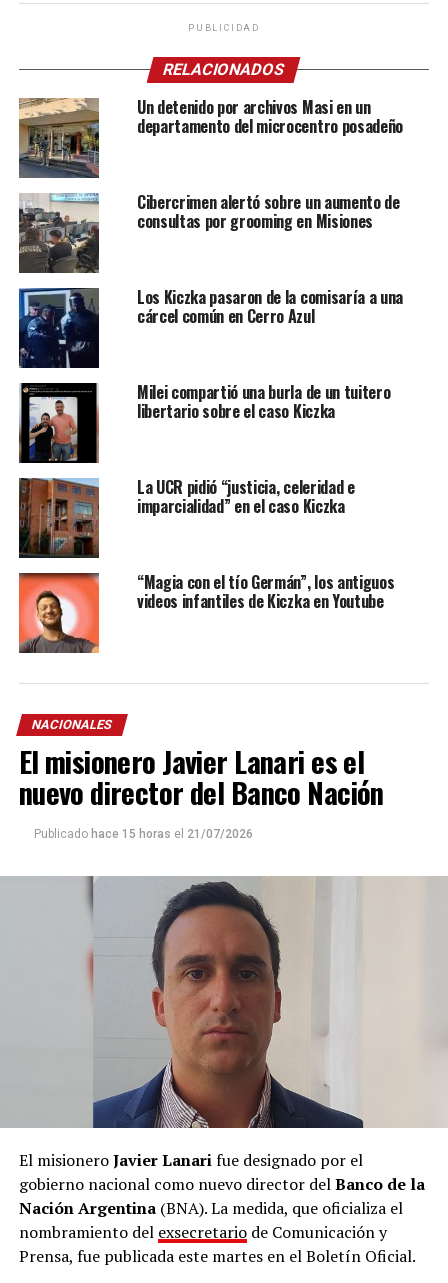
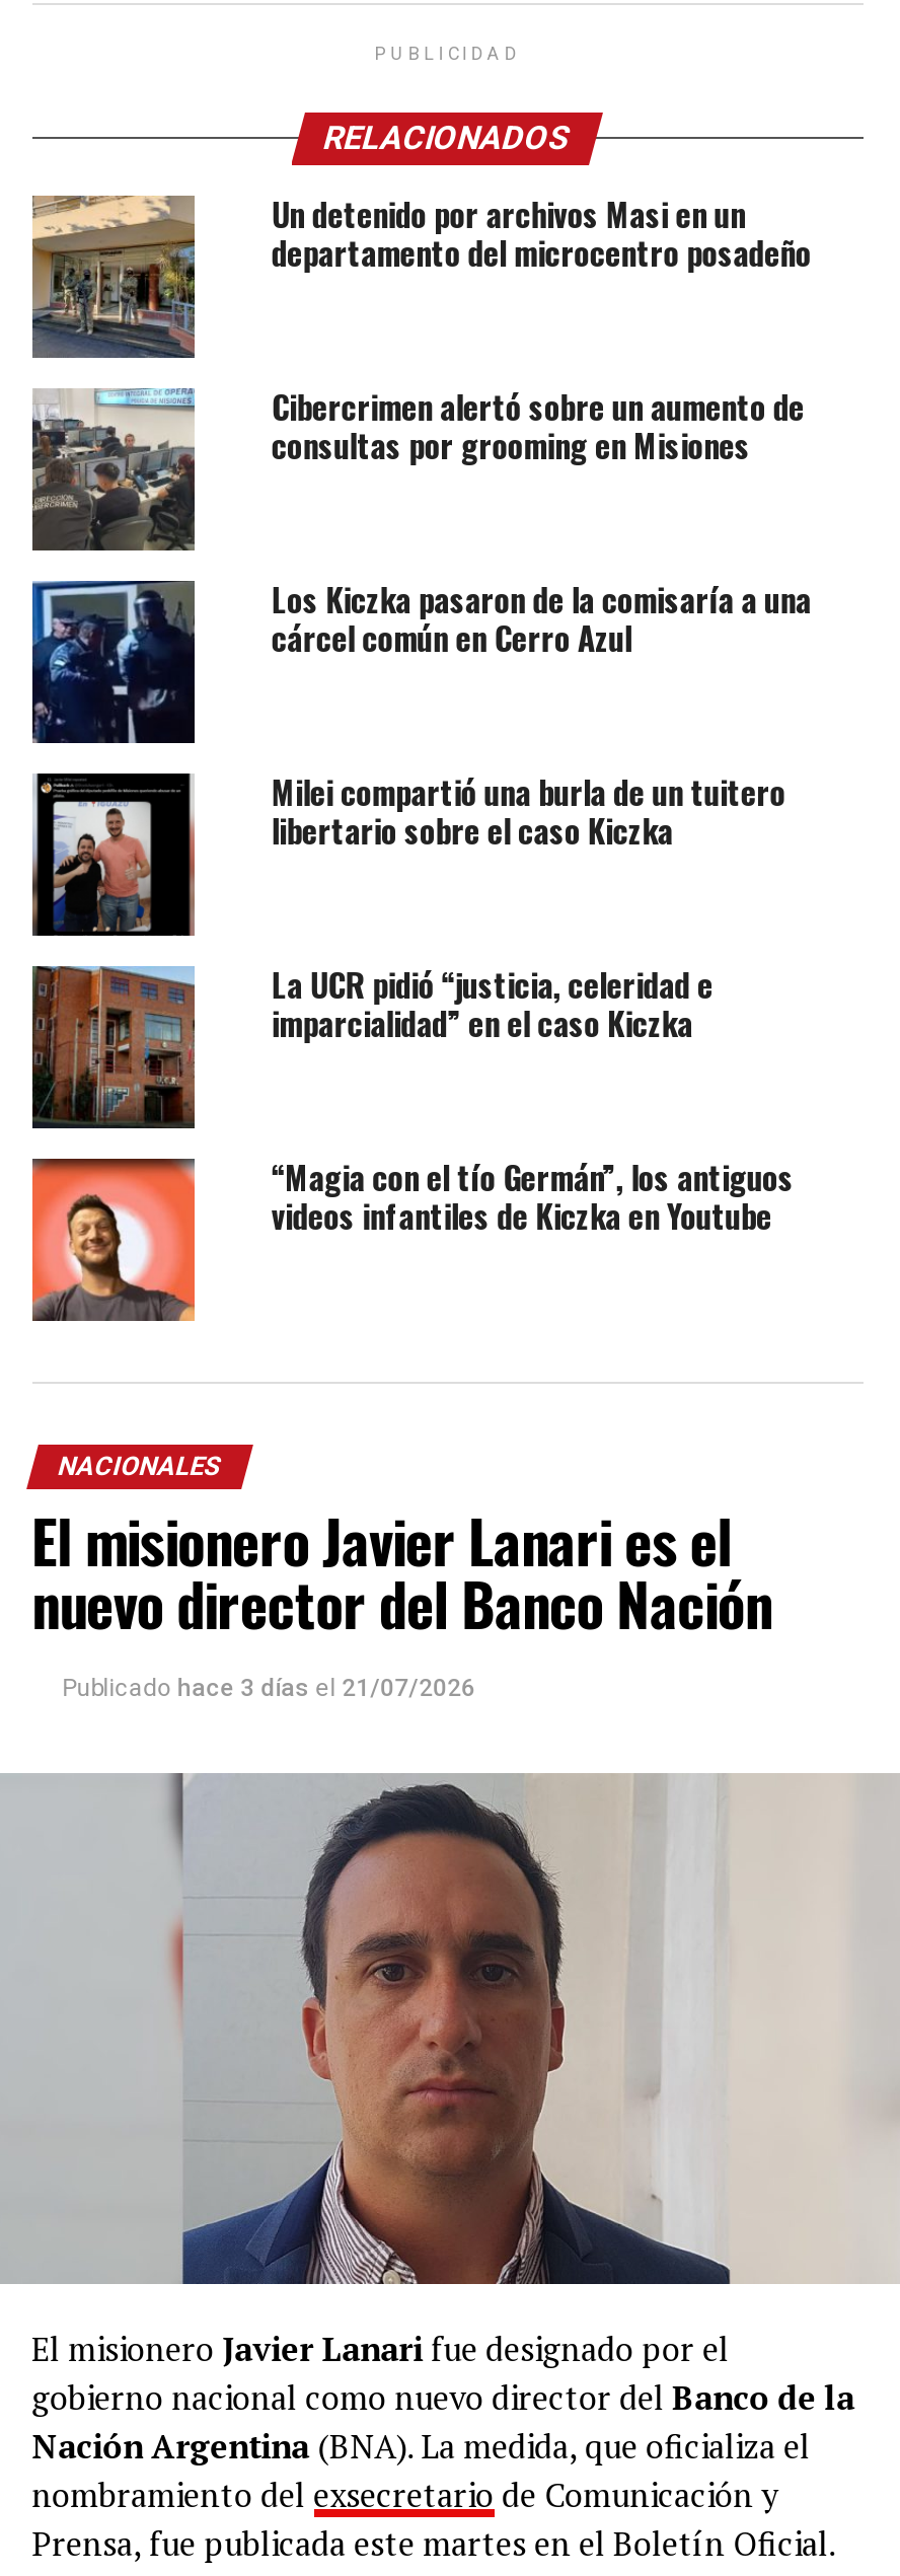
[34,827,253,841] Publicado hace 15 horas el 21/07/2026 -> [62,1675,476,1703] Publicado hace 3 días el 21/07/2026

